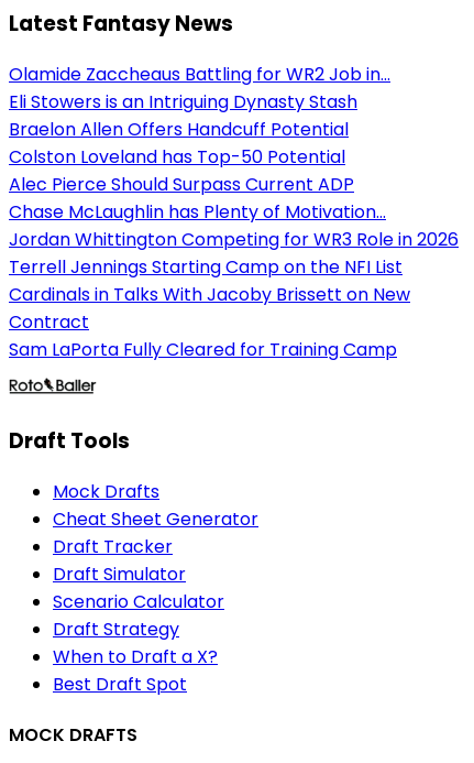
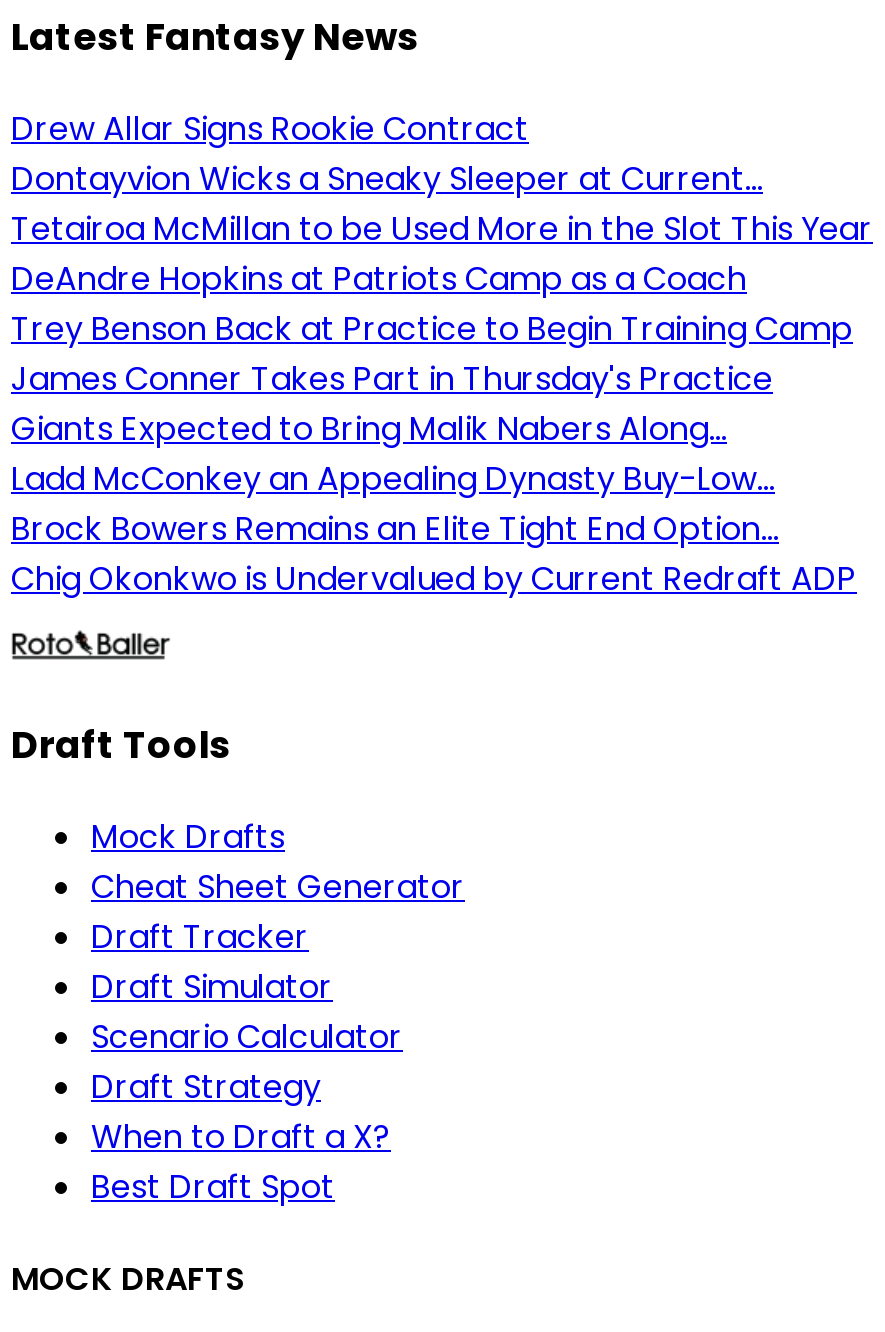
[9,62,459,362] Olamide Zaccheaus Battling for WR2 Job in... | Eli Stowers is an Intriguing Dynasty Stash | Braelon Allen Offers Handcuff Potential | Colston Loveland has Top-50 Potential | Alec Pierce Should Surpass Current ADP | Chase McLaughlin has Plenty of Motivation... | Jordan Whittington Competing for WR3 Role in 2026 | Terrell Jennings Starting Camp on the NFI List | Cardinals in Talks With Jacoby Brissett on New | Contract | Sam LaPorta Fully Cleared for Training Camp -> [11,106,873,602] Drew Allar Signs Rookie Contract | Dontayvion Wicks a Sneaky Sleeper at Current... | Tetairoa McMillan to be Used More in the Slot This Year | DeAndre Hopkins at Patriots Camp as a Coach | Trey Benson Back at Practice to Begin Training Camp | James Conner Takes Part in Thursday's Practice | Giants Expected to Bring Malik Nabers Along... | Ladd McConkey an Appealing Dynasty Buy-Low... | Brock Bowers Remains an Elite Tight End Option... | Chig Okonkwo is Undervalued by Current Redraft ADP

